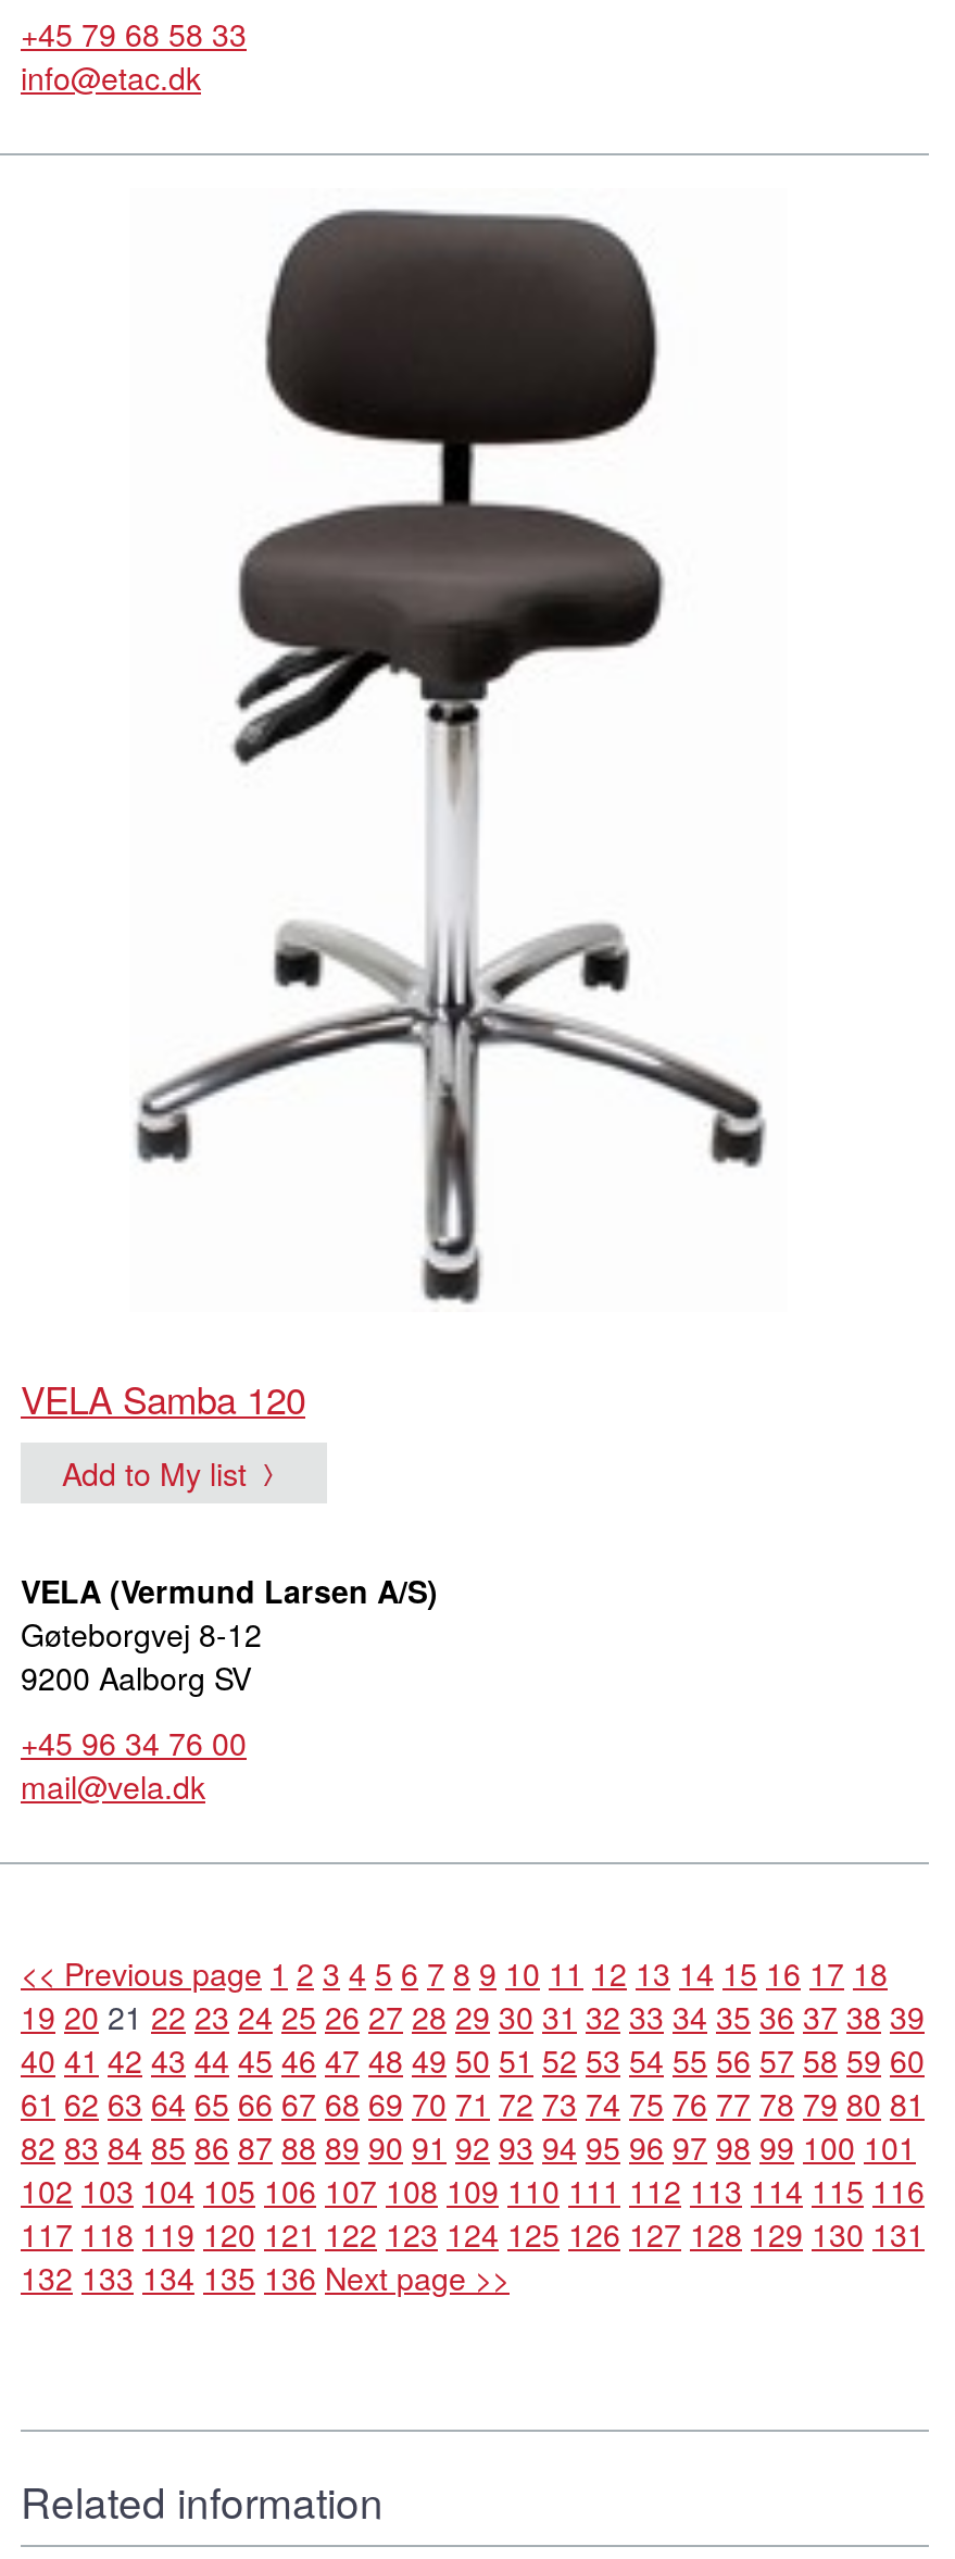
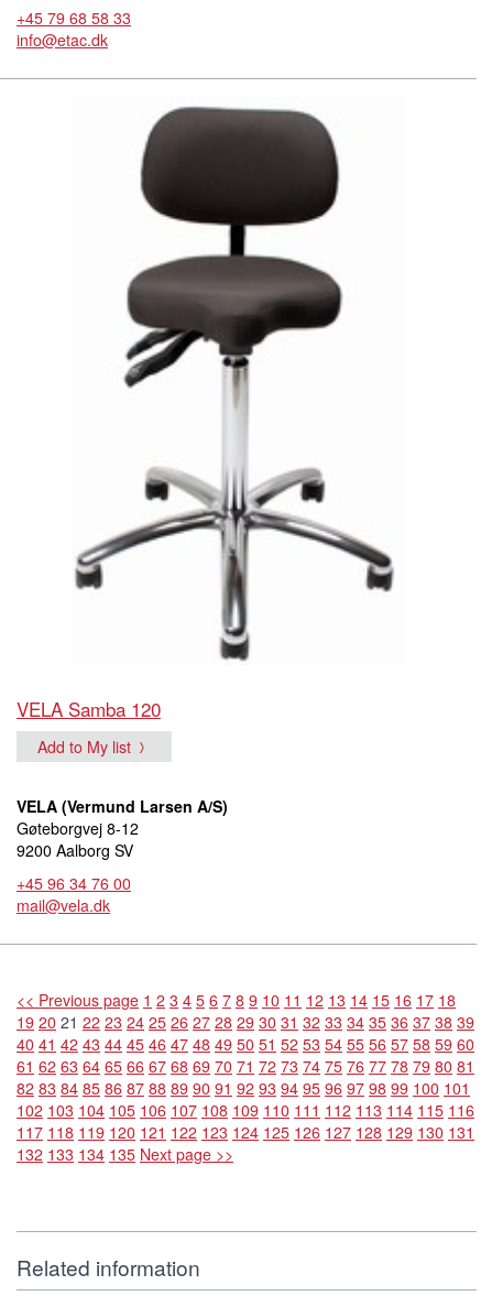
[21,2257,510,2300] 132 133 134 135 136 Next page >> -> [17,1143,233,1165] 132 133 134 135 Next page >>

